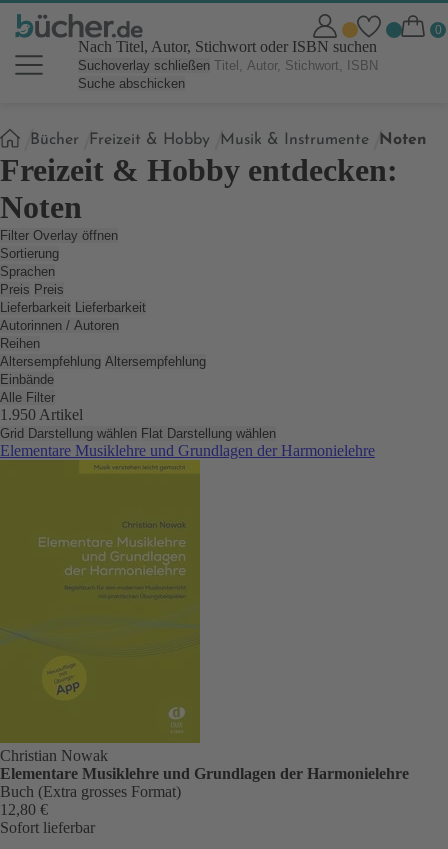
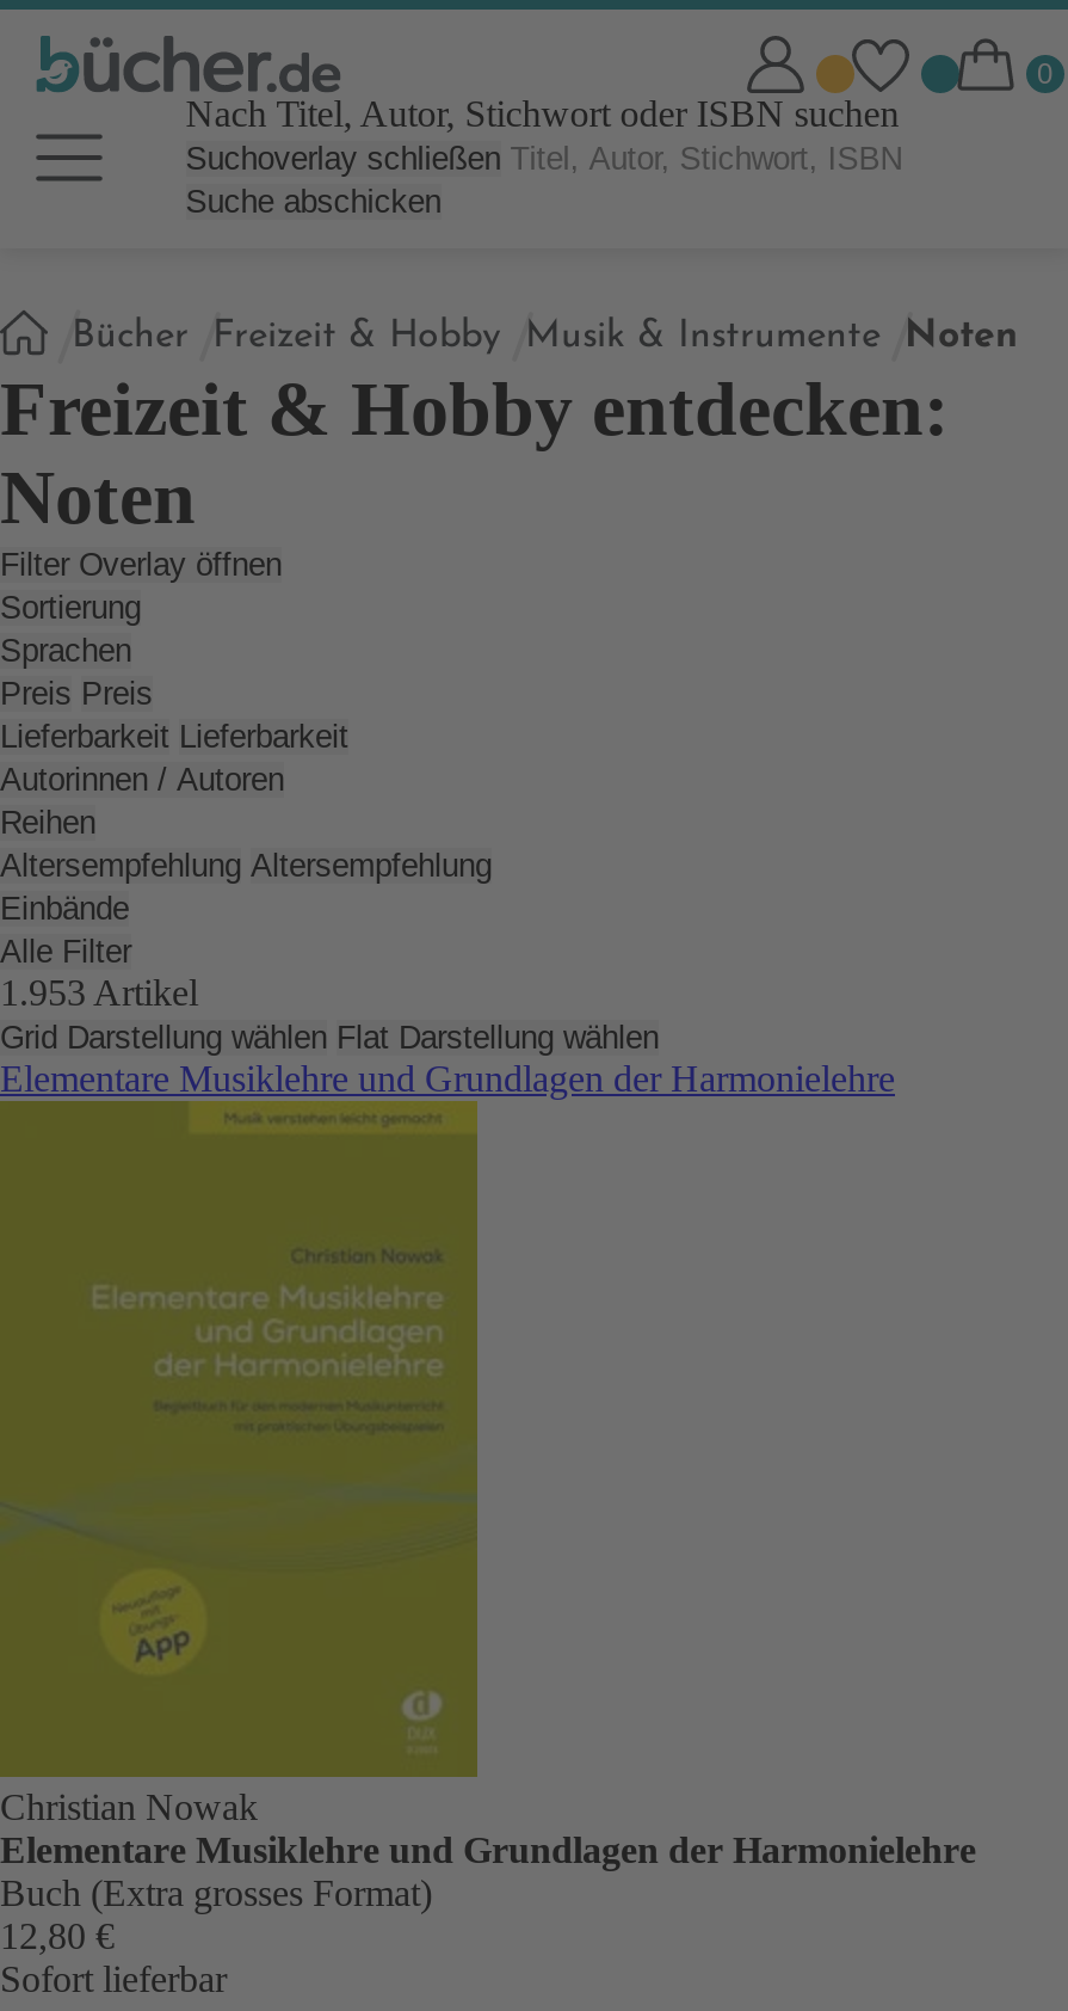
[0,406,83,423] 1.950 Artikel -> [0,972,198,1013] 1.953 Artikel

